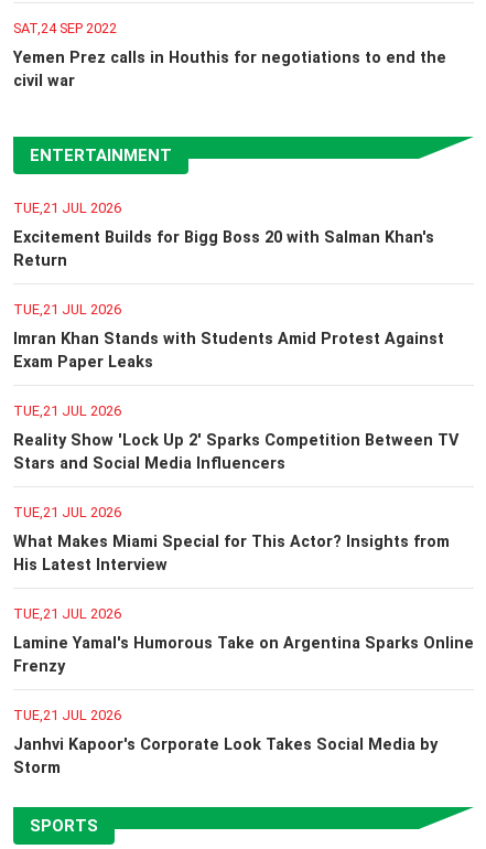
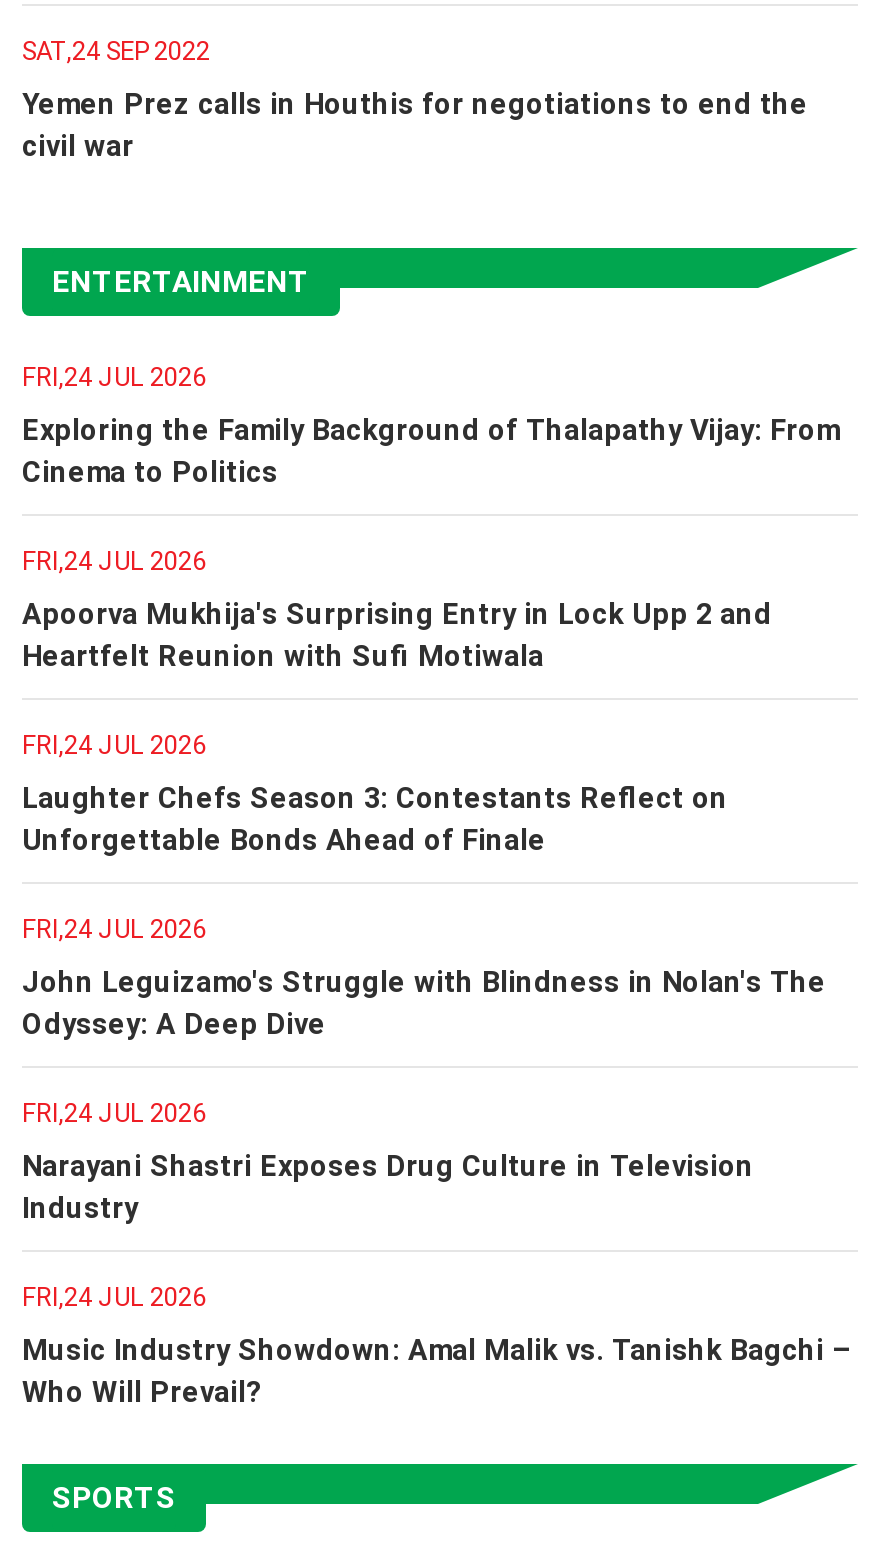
[13,199,121,216] TUE,21 JUL 2026 -> [22,362,206,392] FRI,24 JUL 2026
[13,228,434,270] Excitement Builds for Bigg Boss 20 with Salman Khan's | Return -> [22,414,840,490] Exploring the Family Background of Thalapathy Vijay: From | Cinema to Politics
[13,301,121,317] TUE,21 JUL 2026 -> [22,546,206,576] FRI,24 JUL 2026
[13,330,444,371] Imran Khan Stands with Students Amid Protest Against | Exam Paper Leaks -> [22,598,772,674] Apoorva Mukhija's Surprising Entry in Lock Upp 2 and | Heartfelt Reunion with Sufi Motiwala
[13,402,121,419] TUE,21 JUL 2026 -> [22,730,206,760] FRI,24 JUL 2026
[13,431,458,473] Reality Show 'Lock Up 2' Sparks Competition Between TV | Stars and Social Media Influencers -> [22,782,728,858] Laughter Chefs Season 3: Contestants Reflect on | Unforgettable Bonds Ahead of Finale
[13,504,121,520] TUE,21 JUL 2026 -> [22,914,206,944] FRI,24 JUL 2026
[13,532,450,574] What Makes Miami Special for This Actor? Insights from | His Latest Interview -> [22,966,826,1042] John Leguizamo's Struggle with Blindness in Nolan's The | Odyssey: A Deep Dive
[13,605,121,622] TUE,21 JUL 2026 -> [22,1098,206,1128] FRI,24 JUL 2026
[13,634,474,676] Lamine Yamal's Humorous Take on Argentina Sparks Online | Frenzy -> [22,1150,754,1226] Narayani Shastri Exposes Drug Culture in Television | Industry
[13,707,121,723] TUE,21 JUL 2026 -> [22,1282,206,1312] FRI,24 JUL 2026
[13,735,438,777] Janhvi Kapoor's Corporate Look Takes Social Media by | Storm -> [22,1334,850,1410] Music Industry Showdown: Amal Malik vs. Tanishk Bagchi – | Who Will Prevail?

